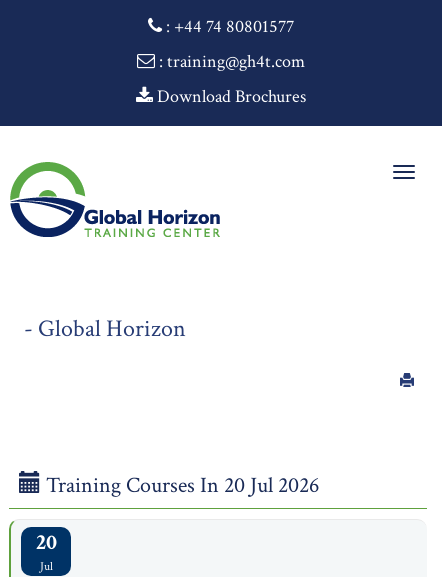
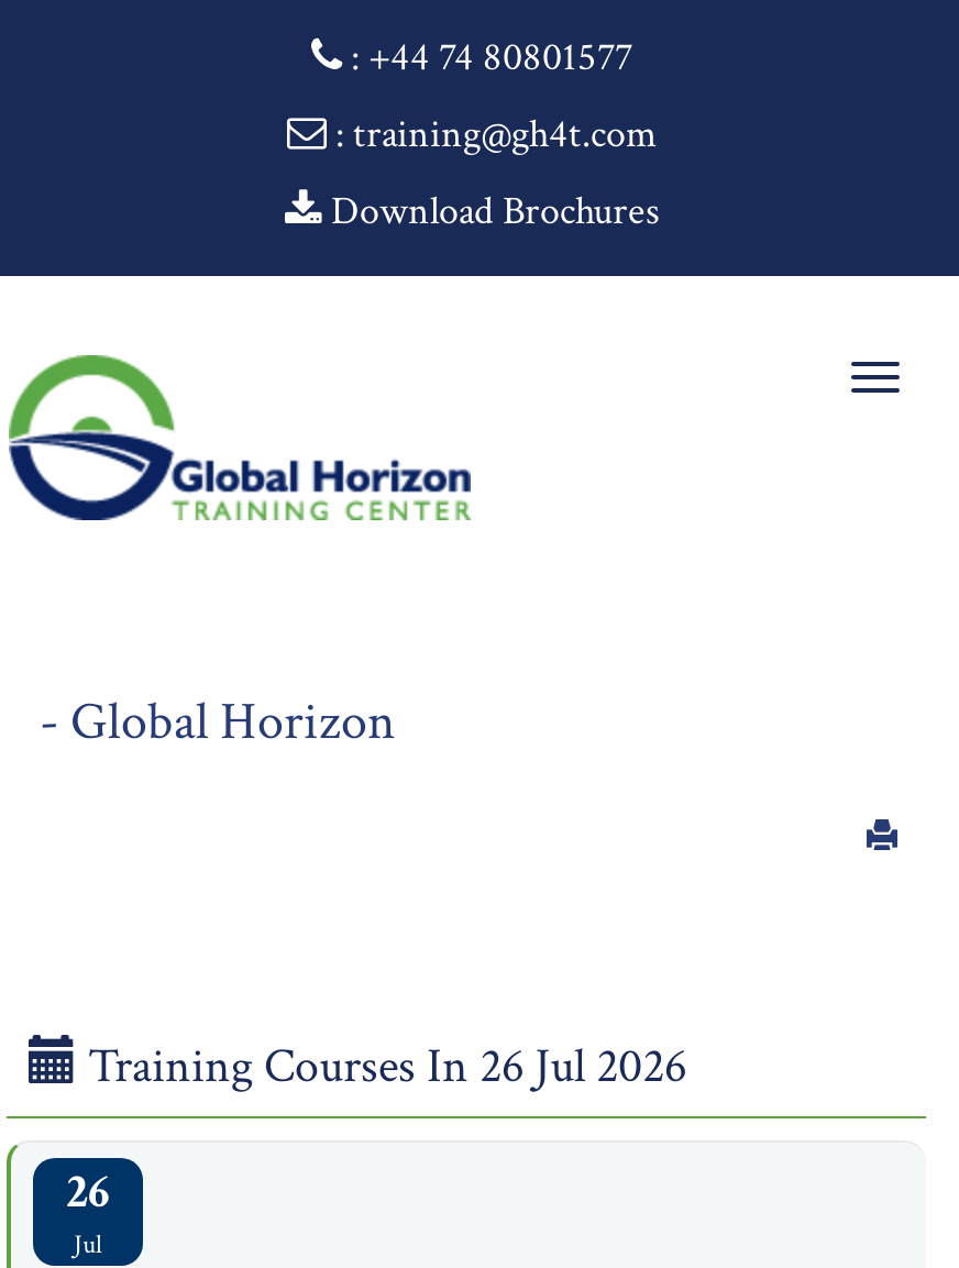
[41,471,319,500] Training Courses In 20 Jul 2026 -> [77,1035,686,1099] Training Courses In 26 Jul 2026
[35,528,56,557] 20 -> [66,1160,110,1224] 26

